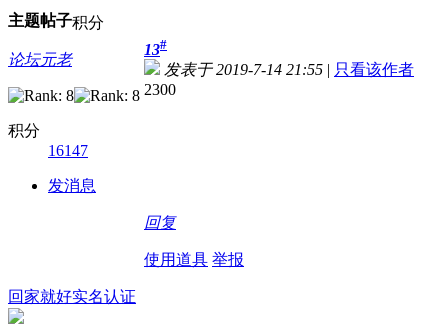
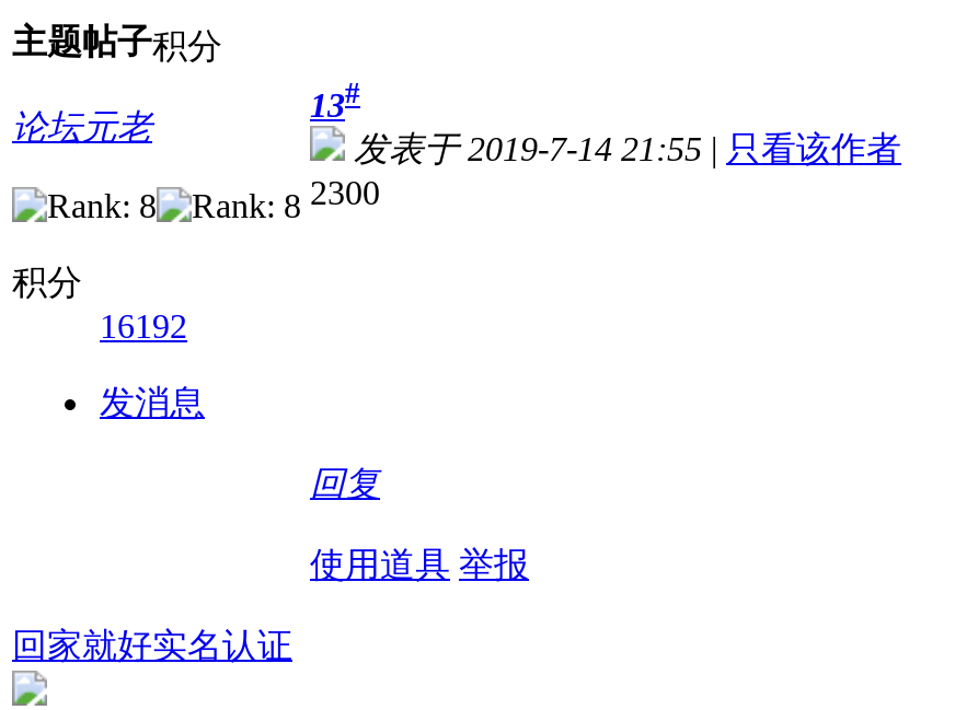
[48,142,88,159] 16147 -> [100,307,187,344] 16192

